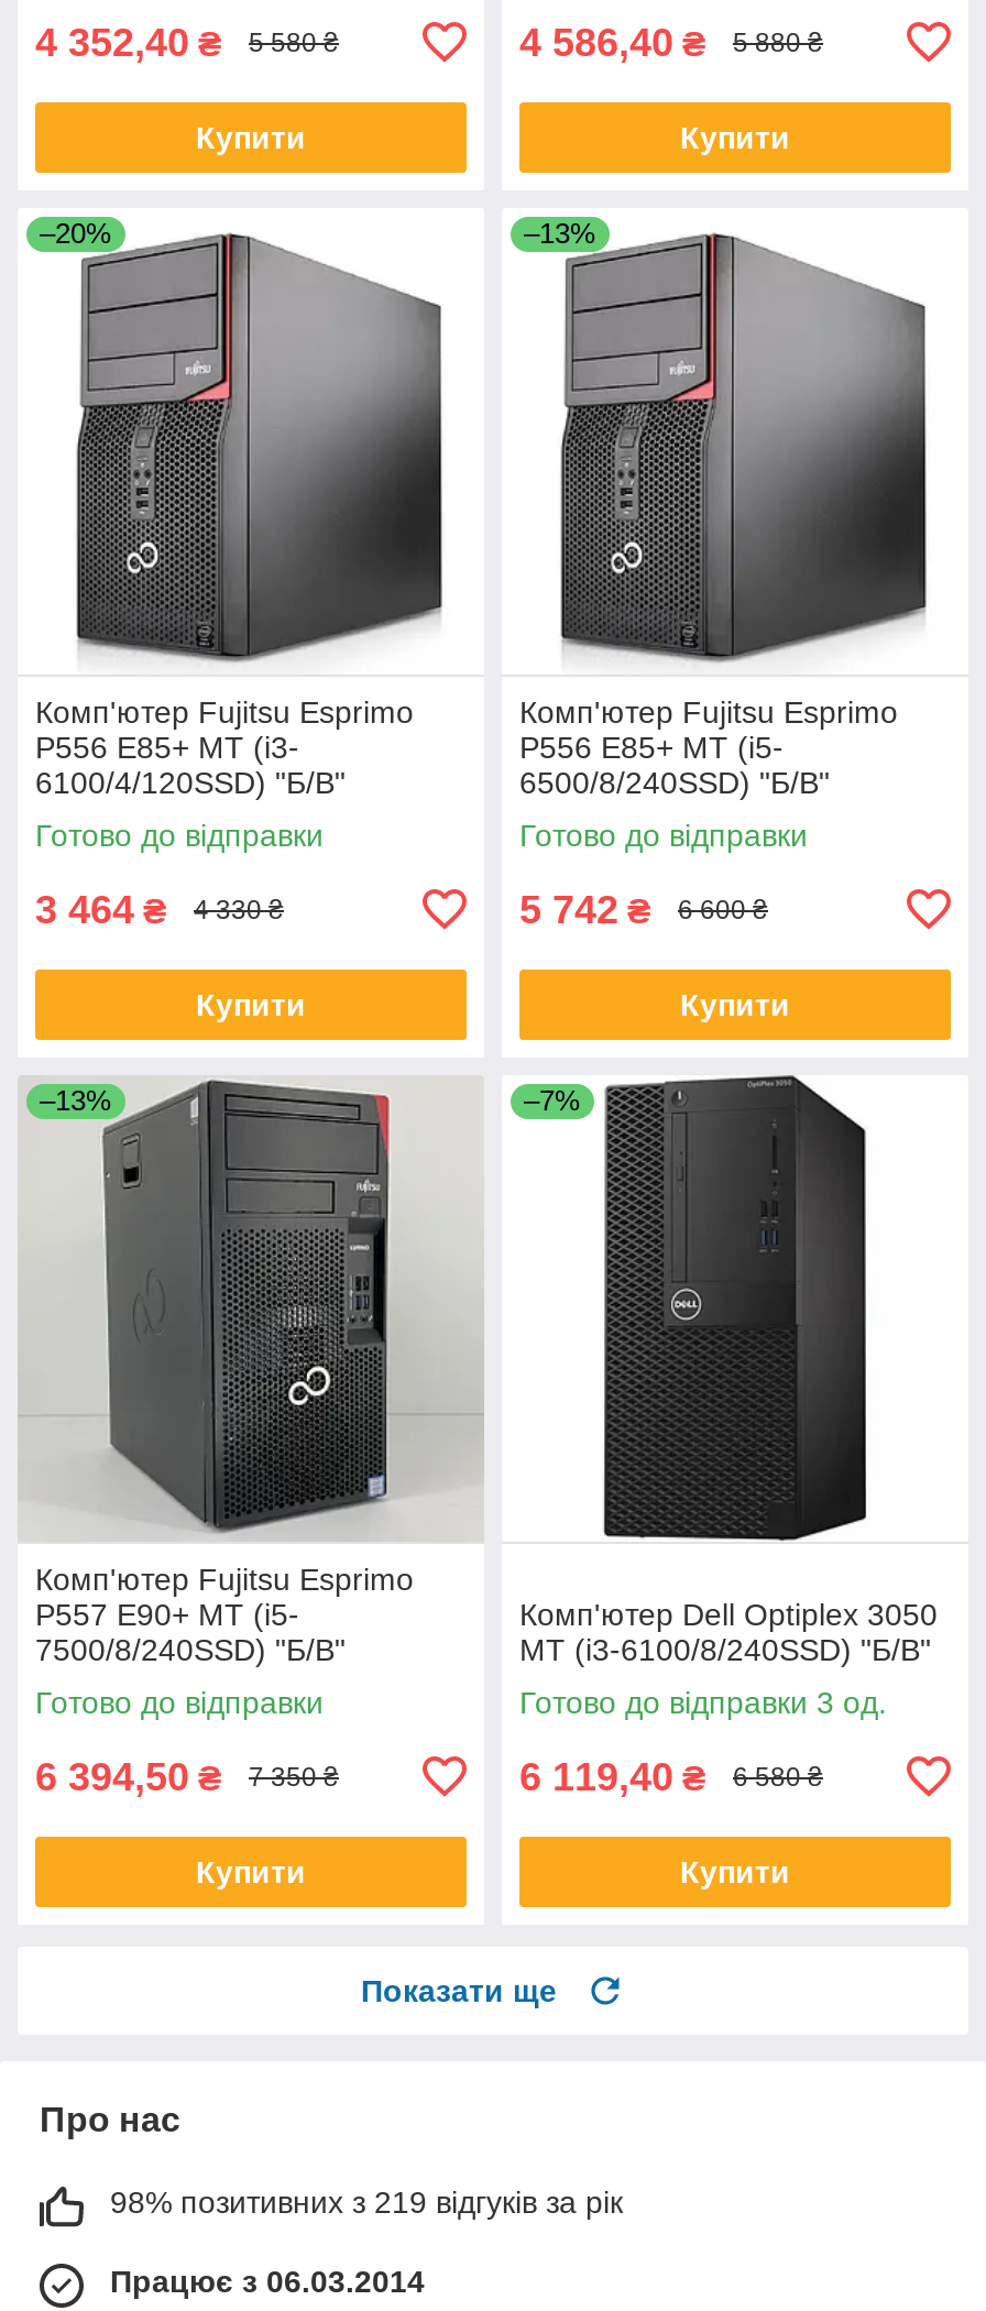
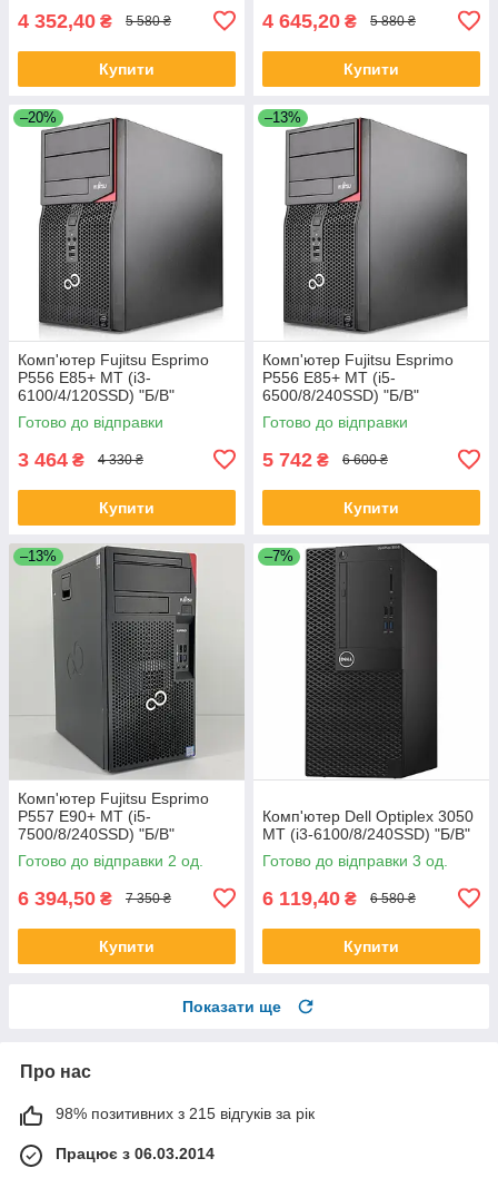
[519,20,706,64] 4 586,40 ₴ -> [262,10,357,32] 4 645,20 ₴
[35,1684,324,1720] Готово до відправки -> [18,852,203,869] Готово до відправки 2 од.
[110,2184,623,2219] 98% позитивних з 219 відгуків за рік -> [56,1104,315,1122] 98% позитивних з 215 відгуків за рік

